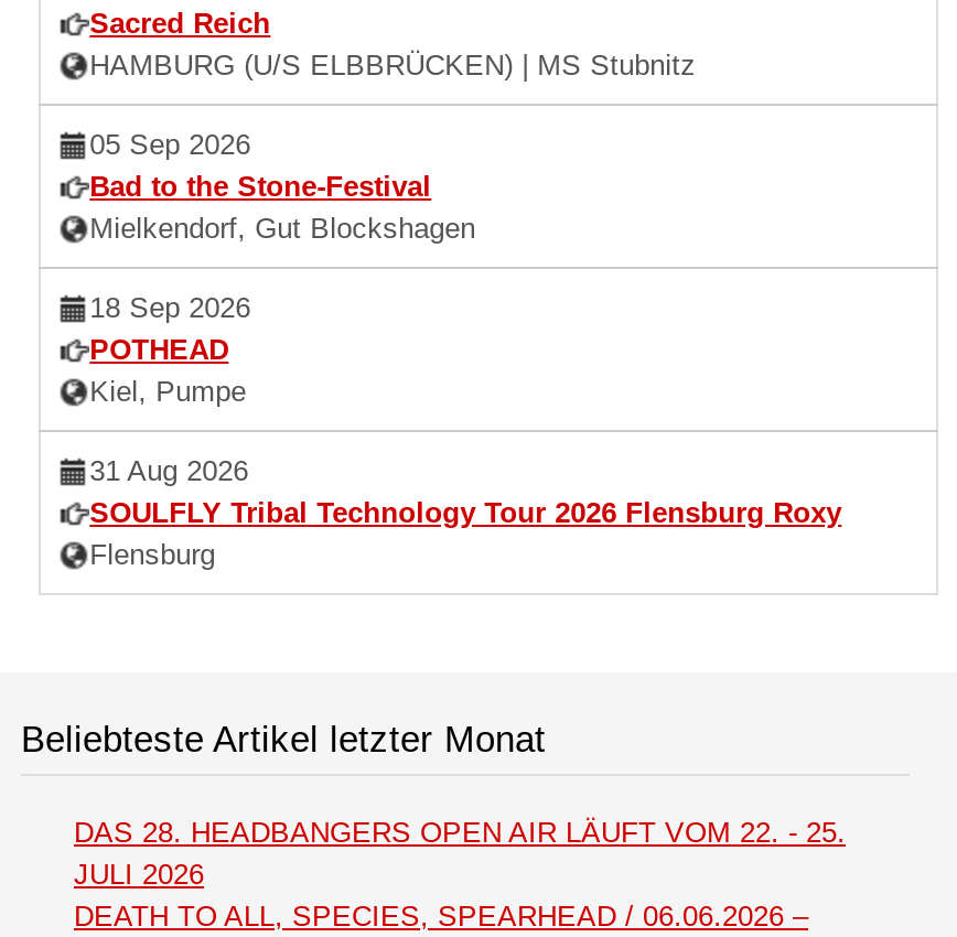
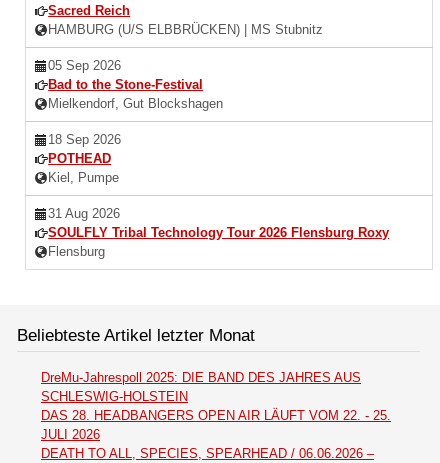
none -> [41,370,361,404] DreMu-Jahrespoll 2025: DIE BAND DES JAHRES AUS | SCHLESWIG-HOLSTEIN

